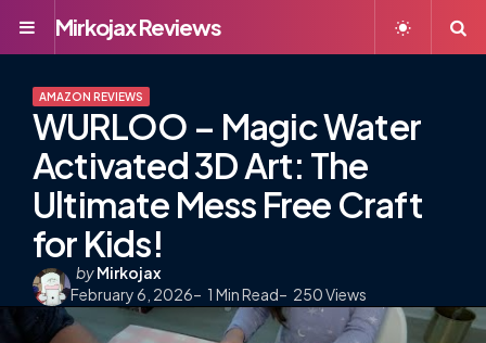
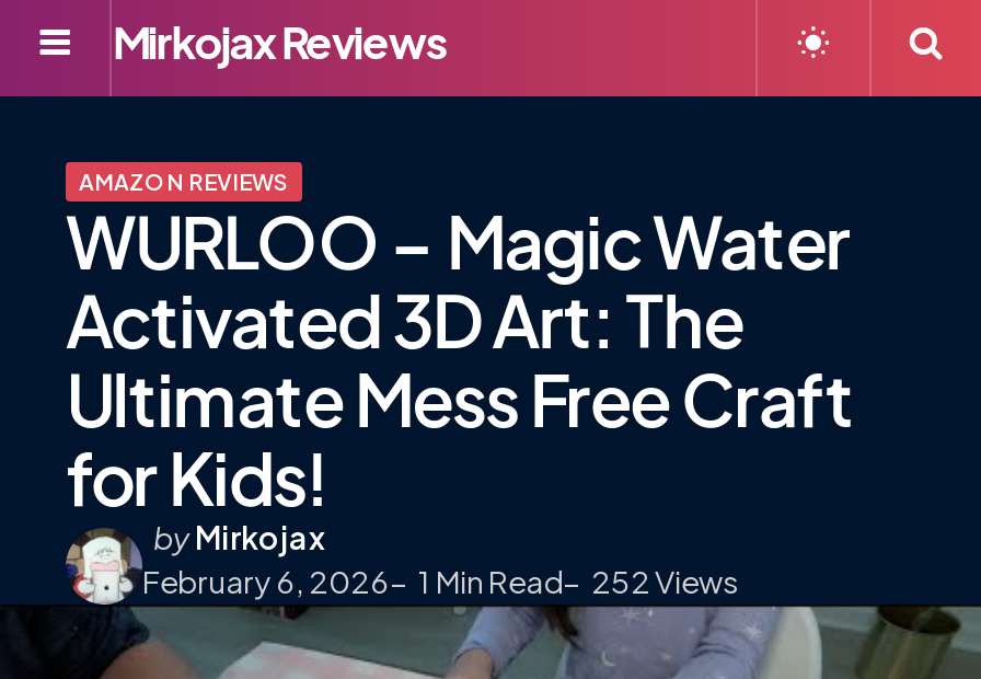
[293,284,367,304] 250 Views -> [591,561,738,600] 252 Views

